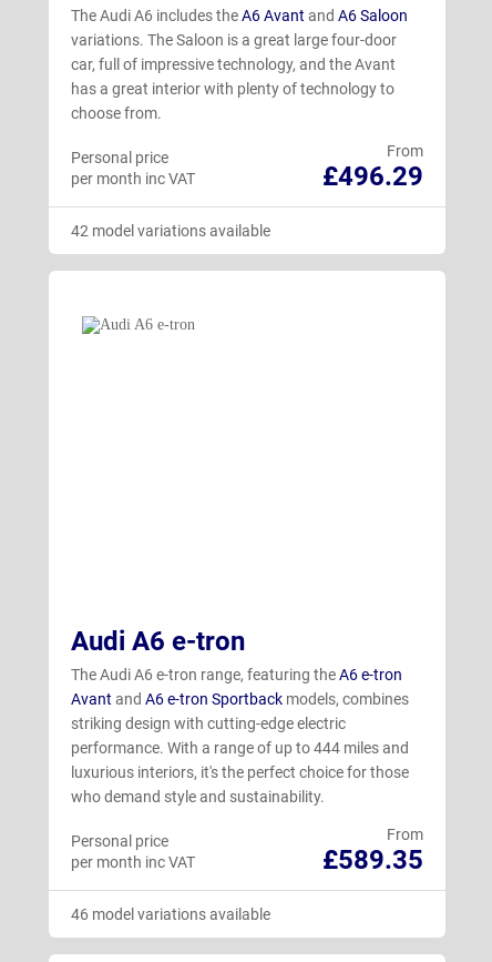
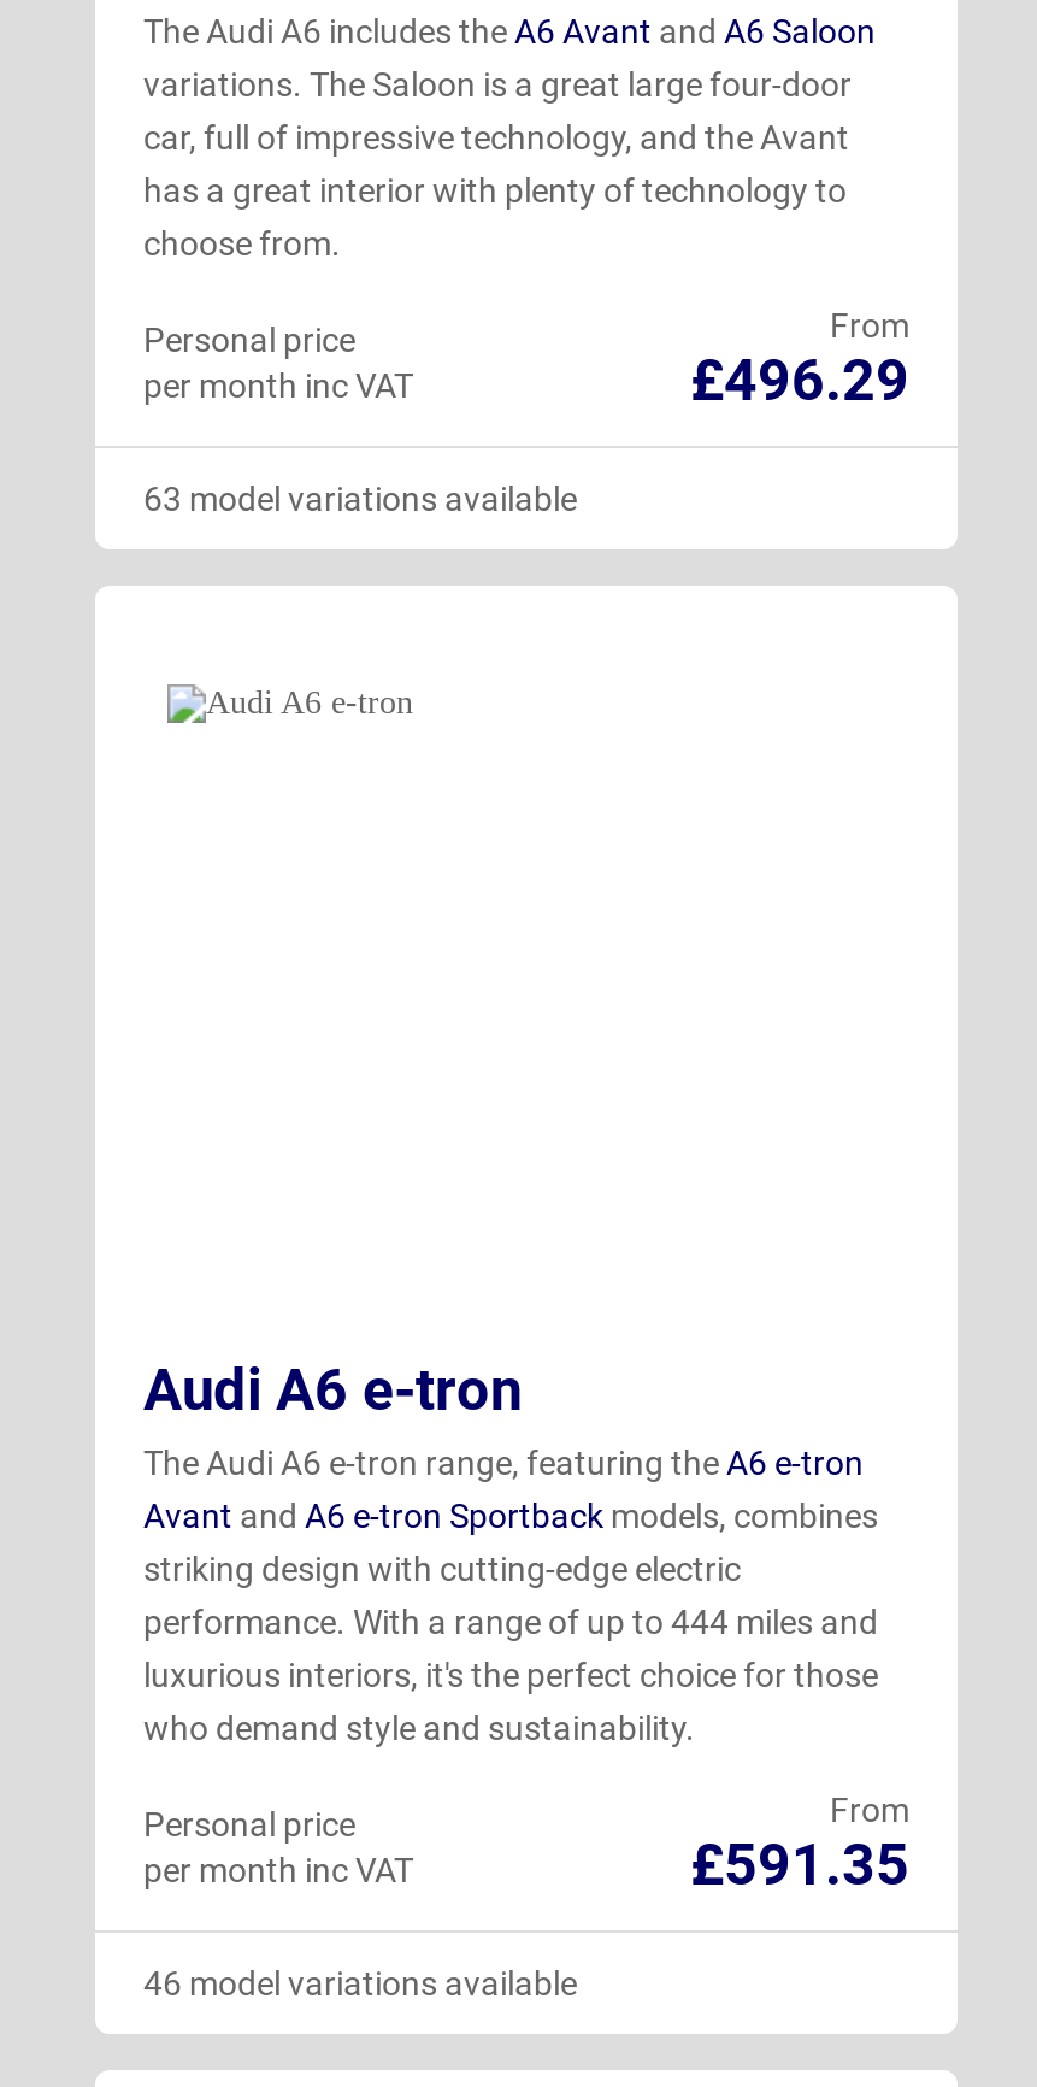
[71,221,270,239] 42 model variations available -> [143,478,577,517] 63 model variations available
[322,844,423,875] £589.35 -> [690,1830,909,1898] £591.35

